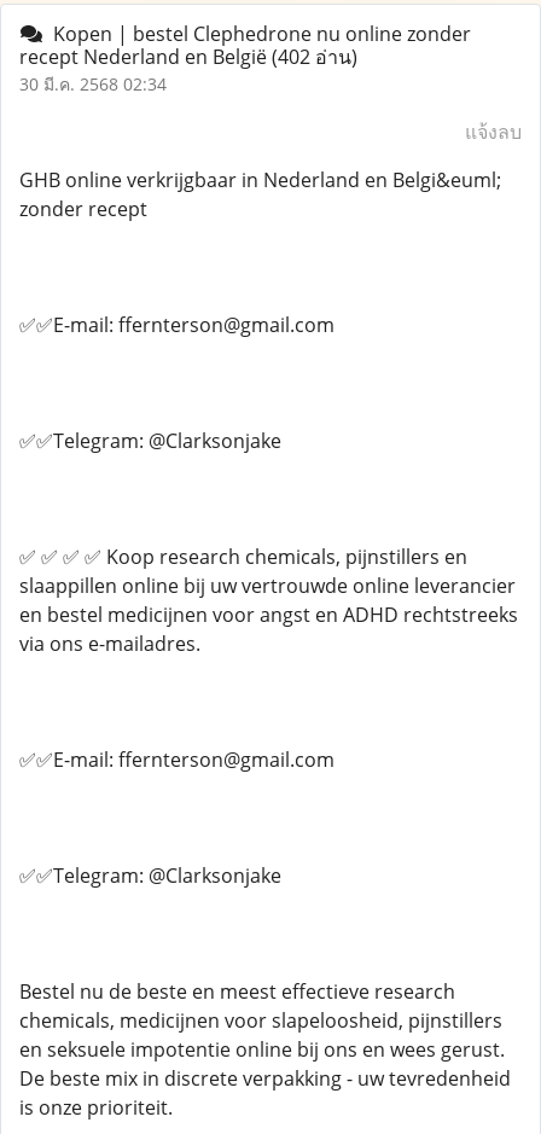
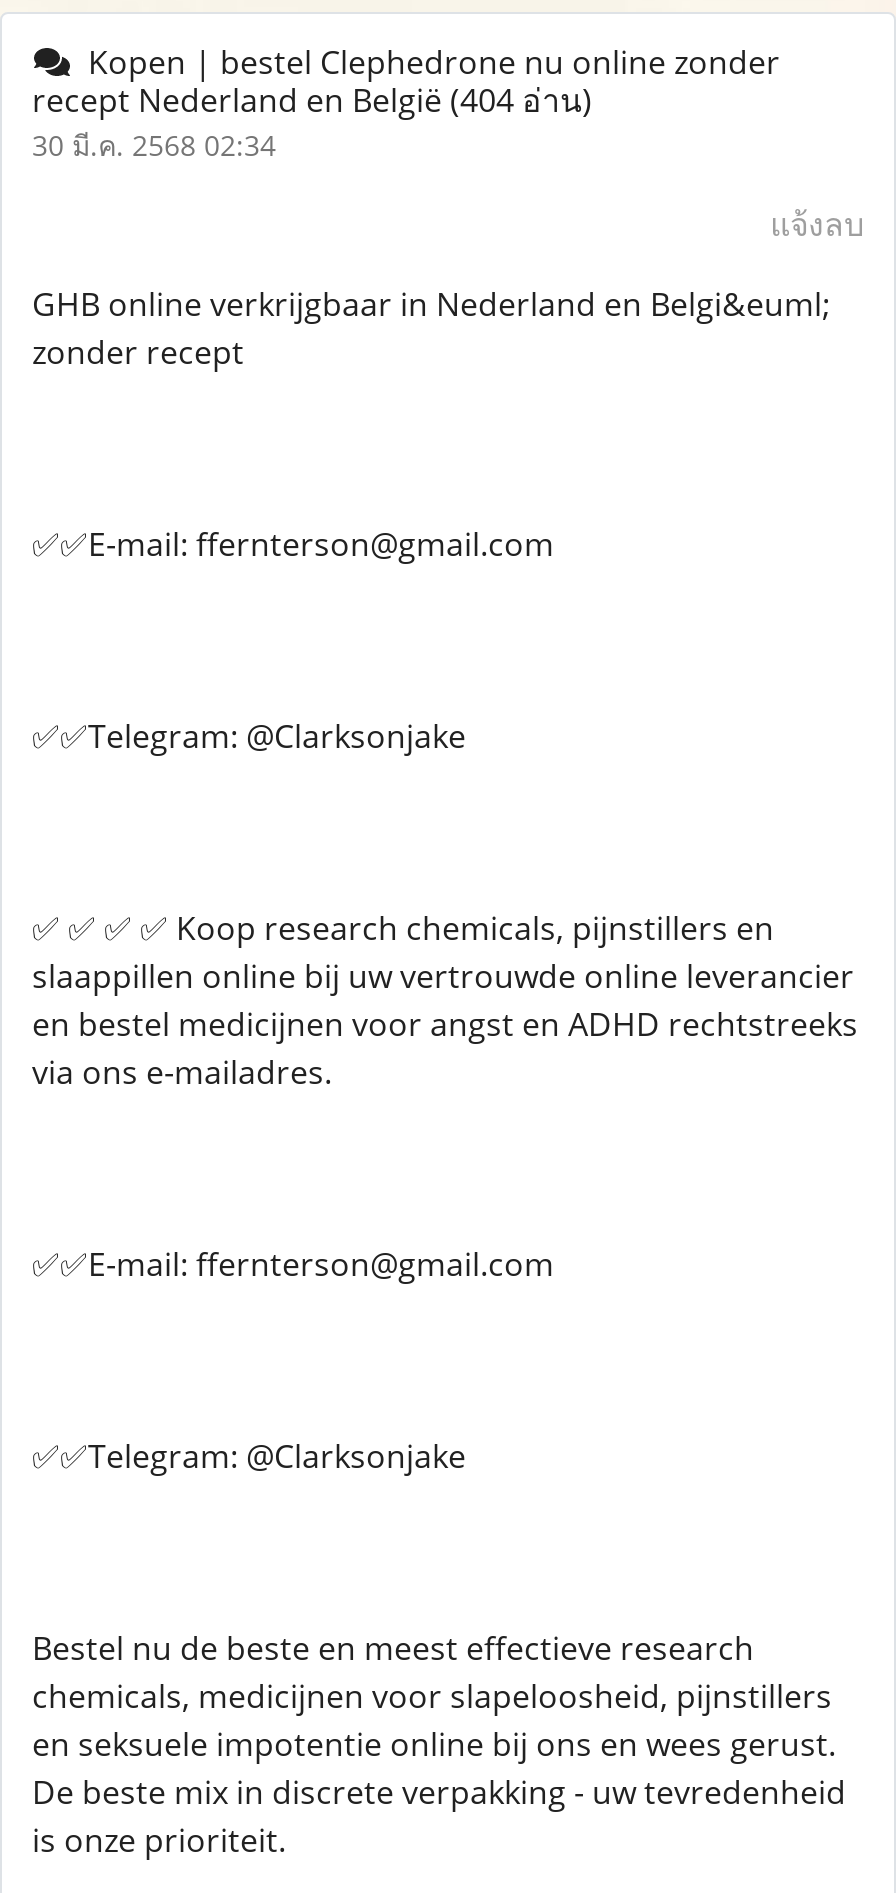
[19,43,357,70] recept Nederland en België (402 อ่าน) -> [32,78,592,122] recept Nederland en België (404 อ่าน)

